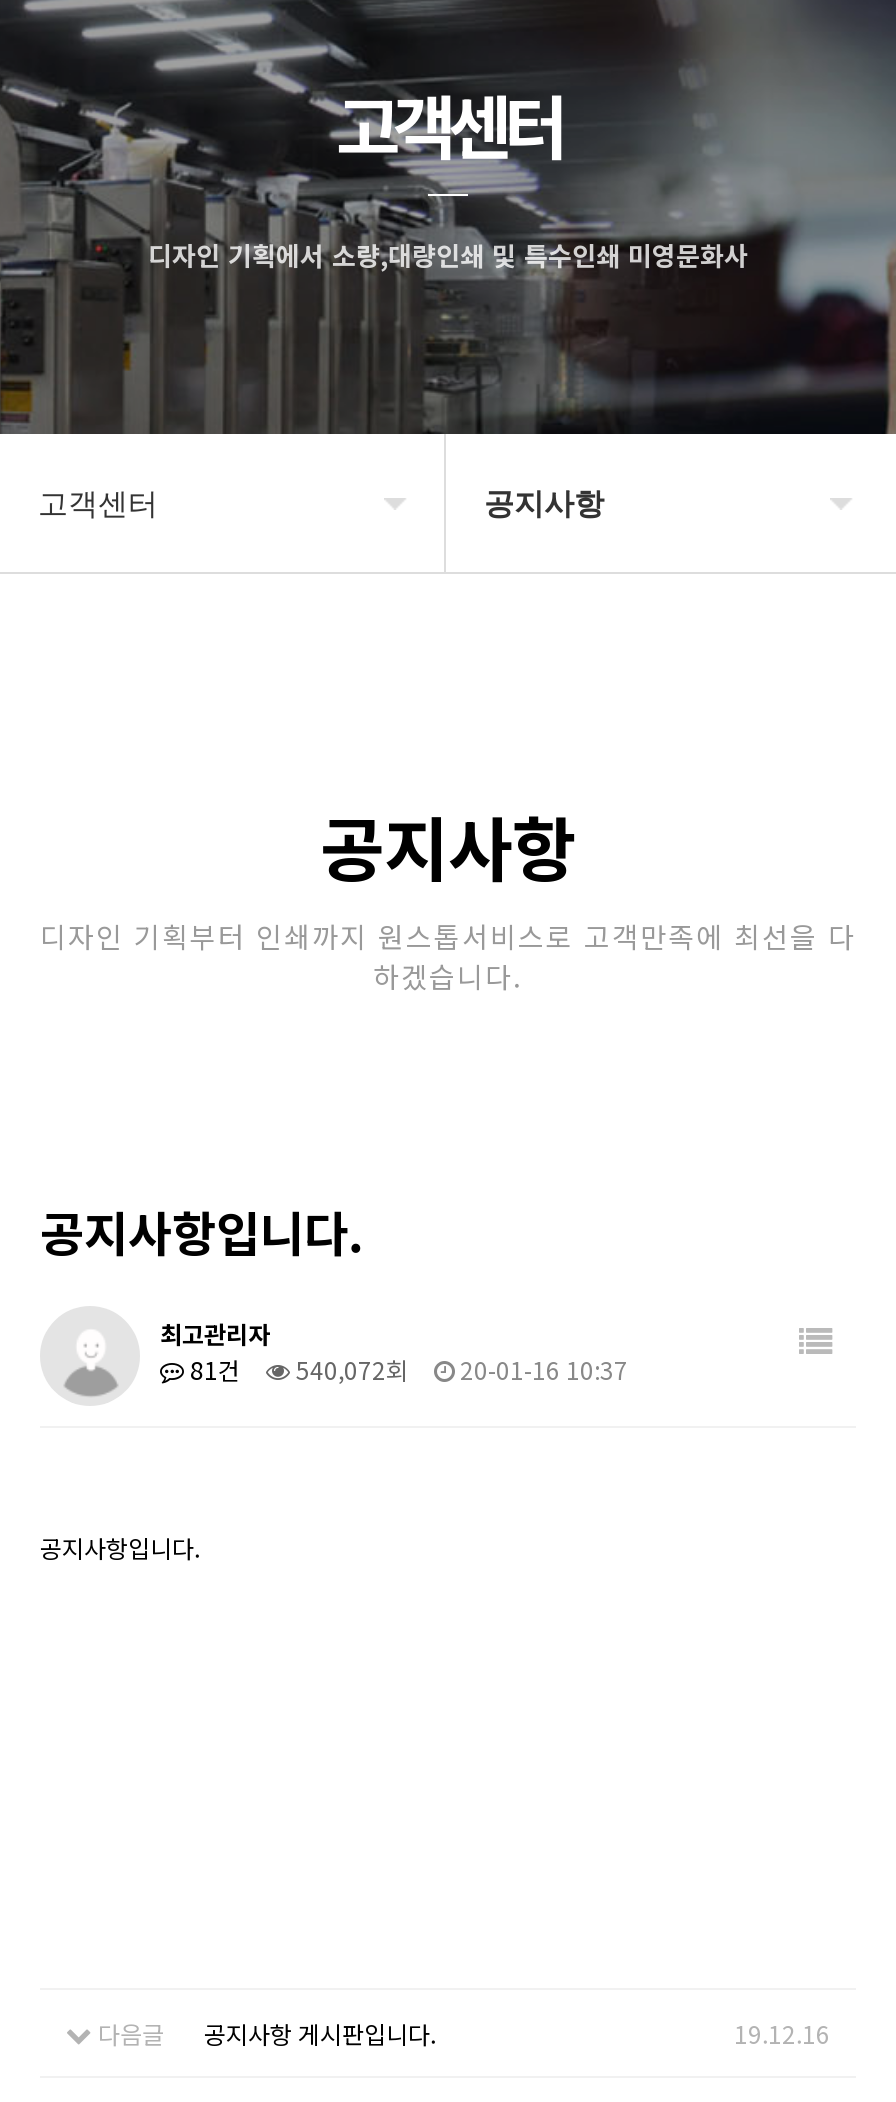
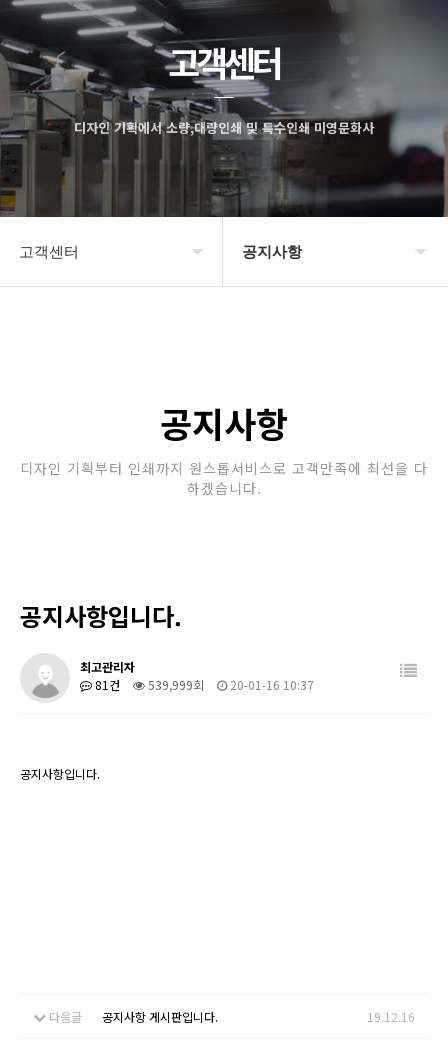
[184,1352,628,1386] 81건 540,072회 20-01-16 10:37 -> [92,676,314,693] 81건 539,999회 20-01-16 10:37

